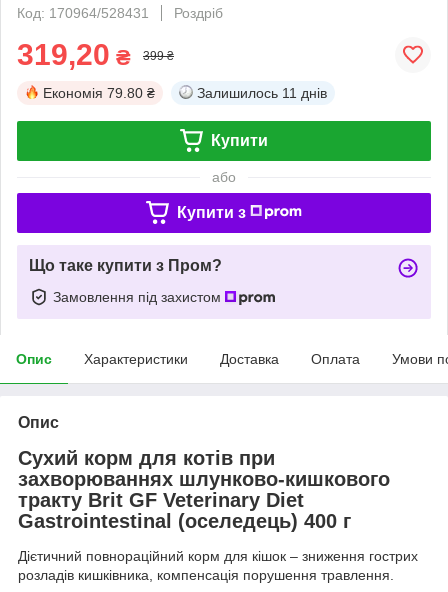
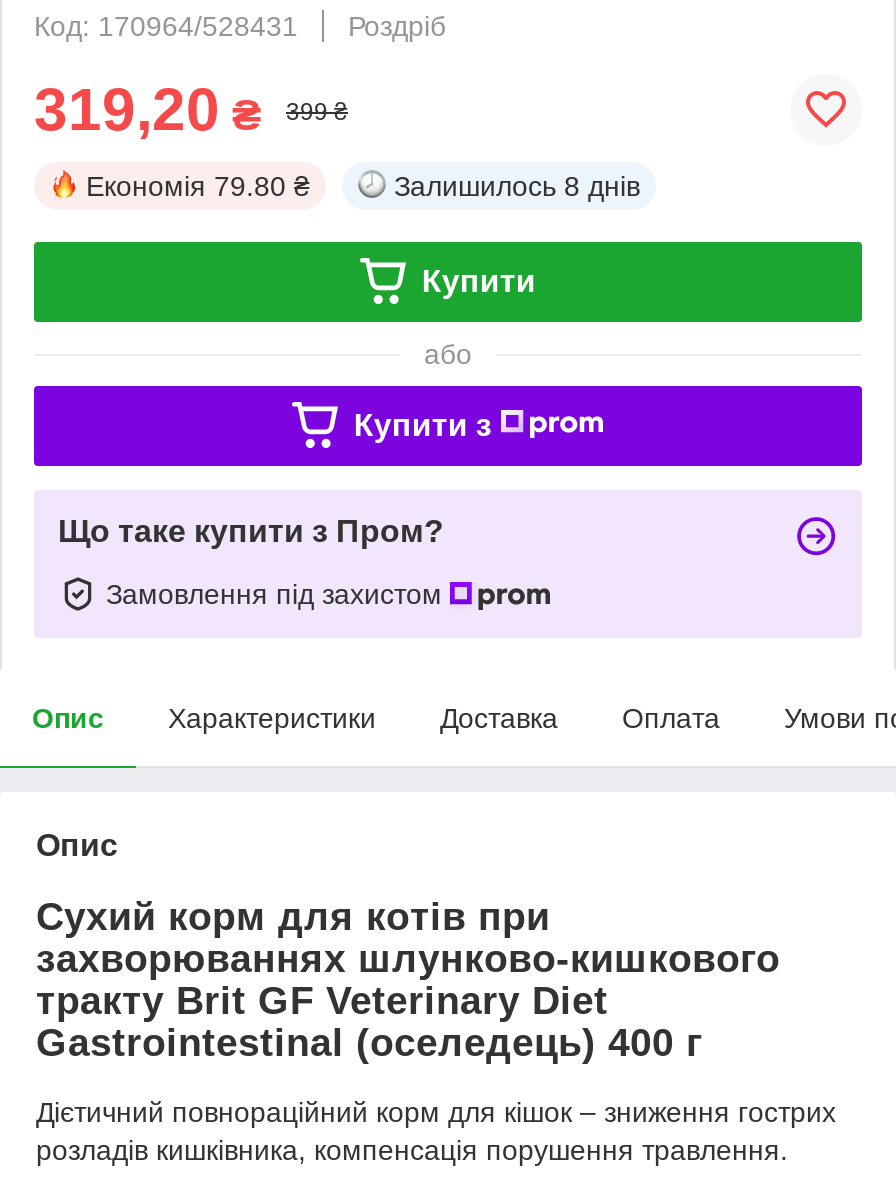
[197,85,327,101] Залишилось 11 днів -> [394,170,640,202] Залишилось 8 днів

